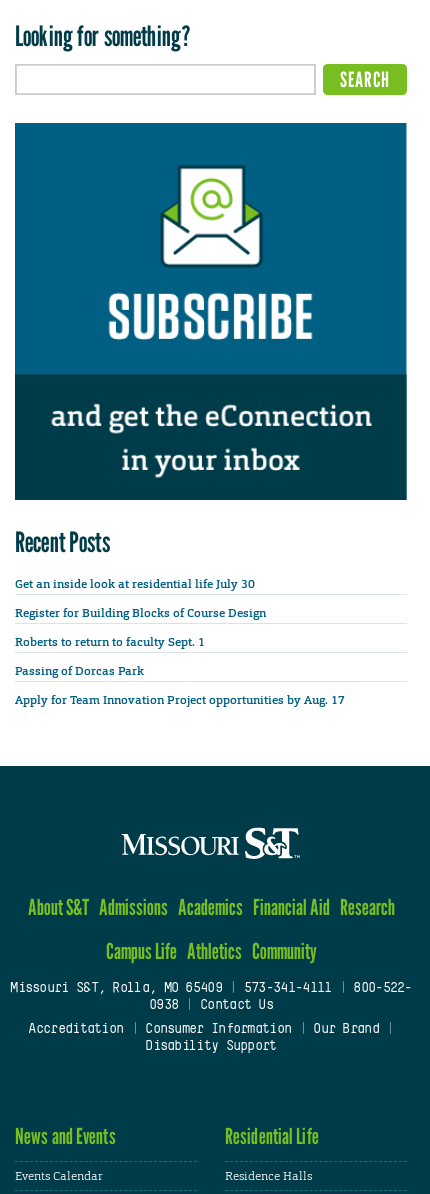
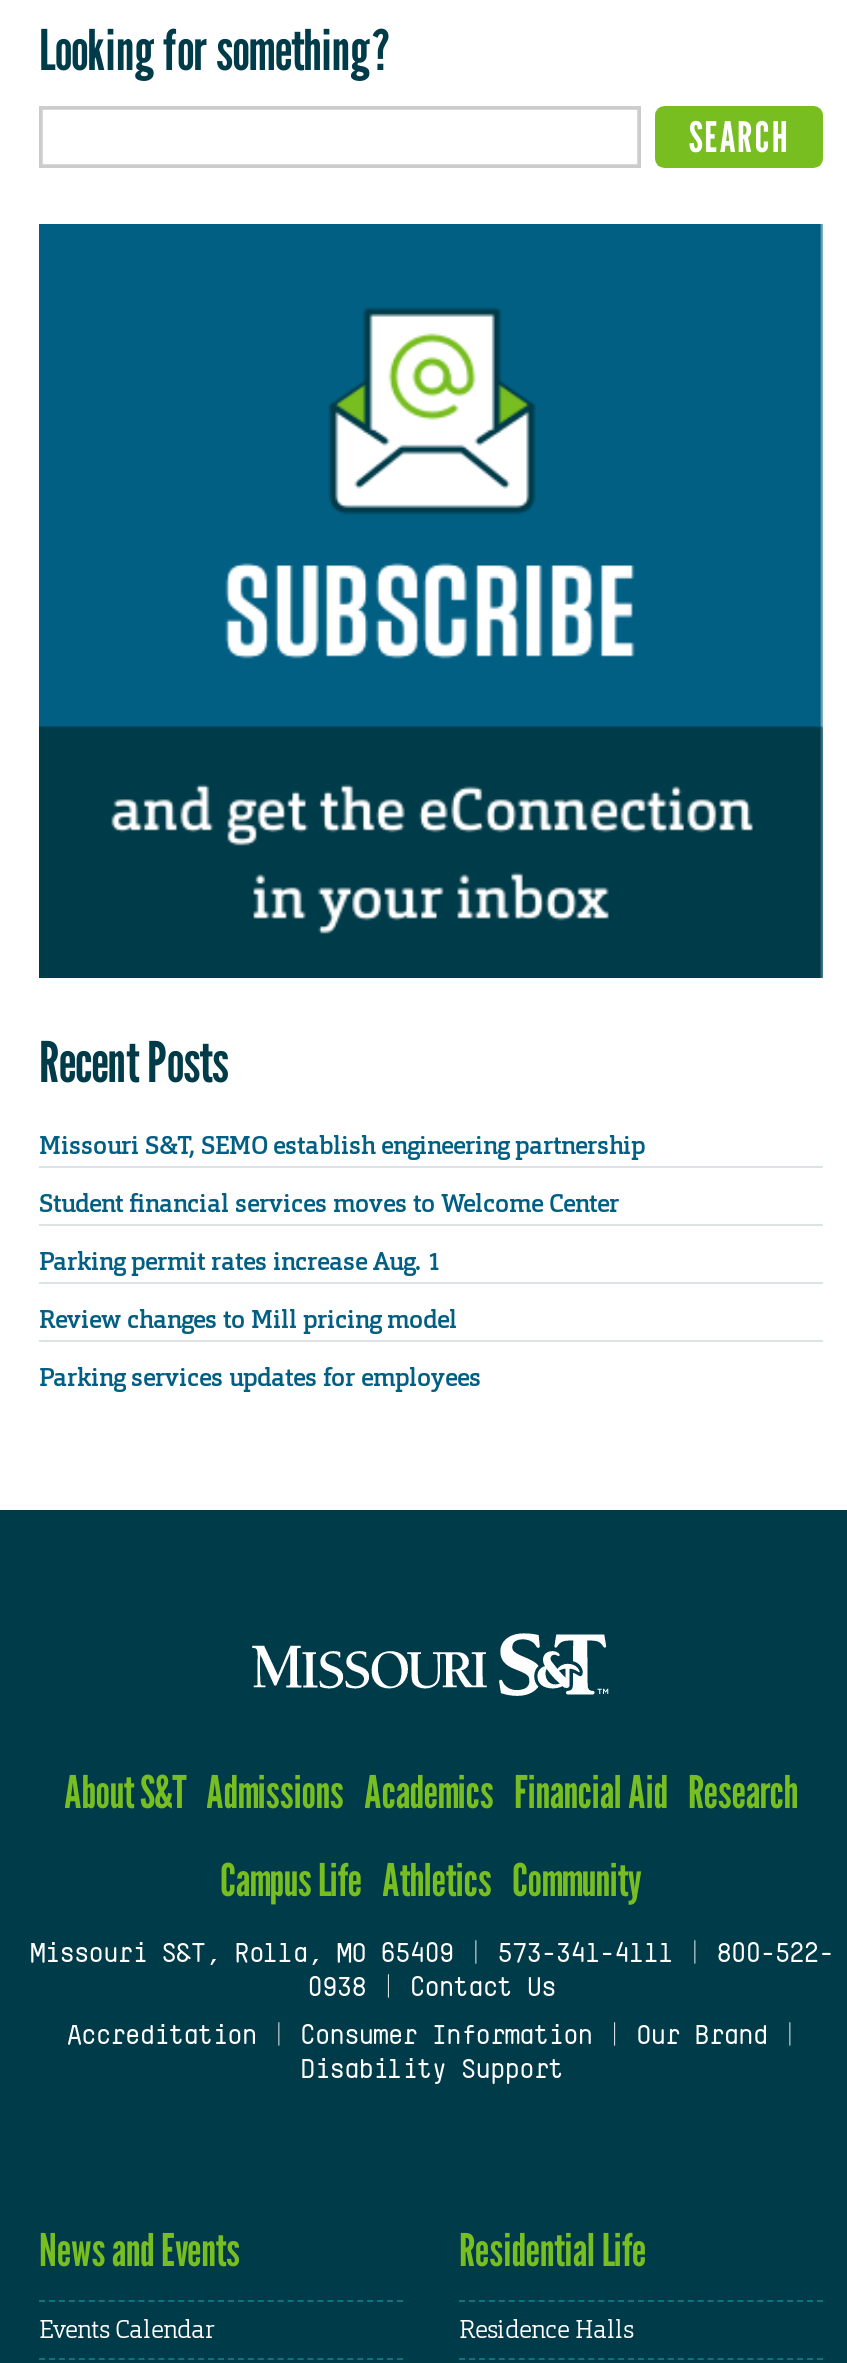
[15,576,255,592] Get an inside look at residential life July 30 -> [39,1129,645,1161] Missouri S&T, SEMO establish engineering partnership
[15,605,266,621] Register for Building Blocks of Course Design -> [39,1187,619,1219] Student financial services moves to Welcome Center
[15,634,208,650] Roberts to return to faculty Sept. 1 -> [39,1246,441,1278] Parking permit rates increase Aug. 1
[15,663,144,679] Passing of Dorcas Park -> [39,1304,457,1336] Review changes to Mill pricing model
[15,692,345,708] Apply for Team Innovation Project opportunities by Aug. 17 -> [39,1362,481,1394] Parking services updates for employees

